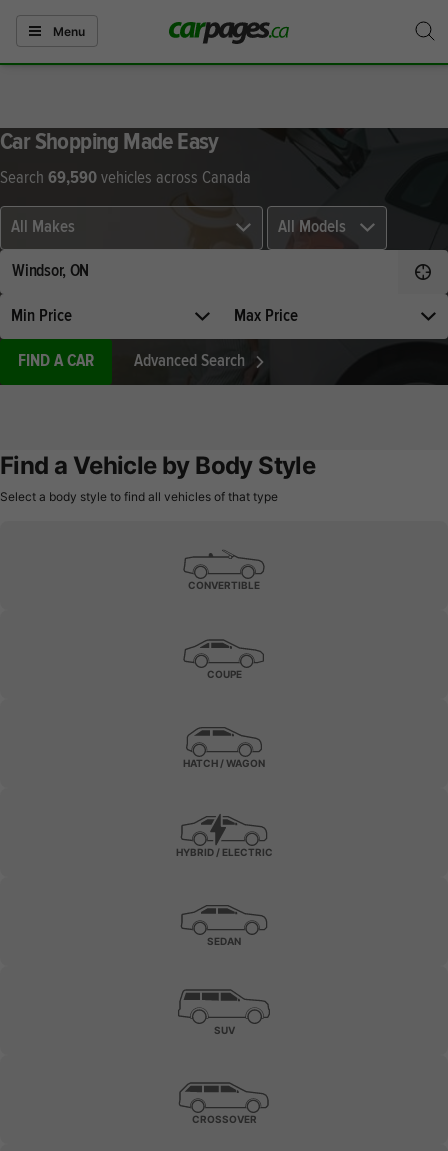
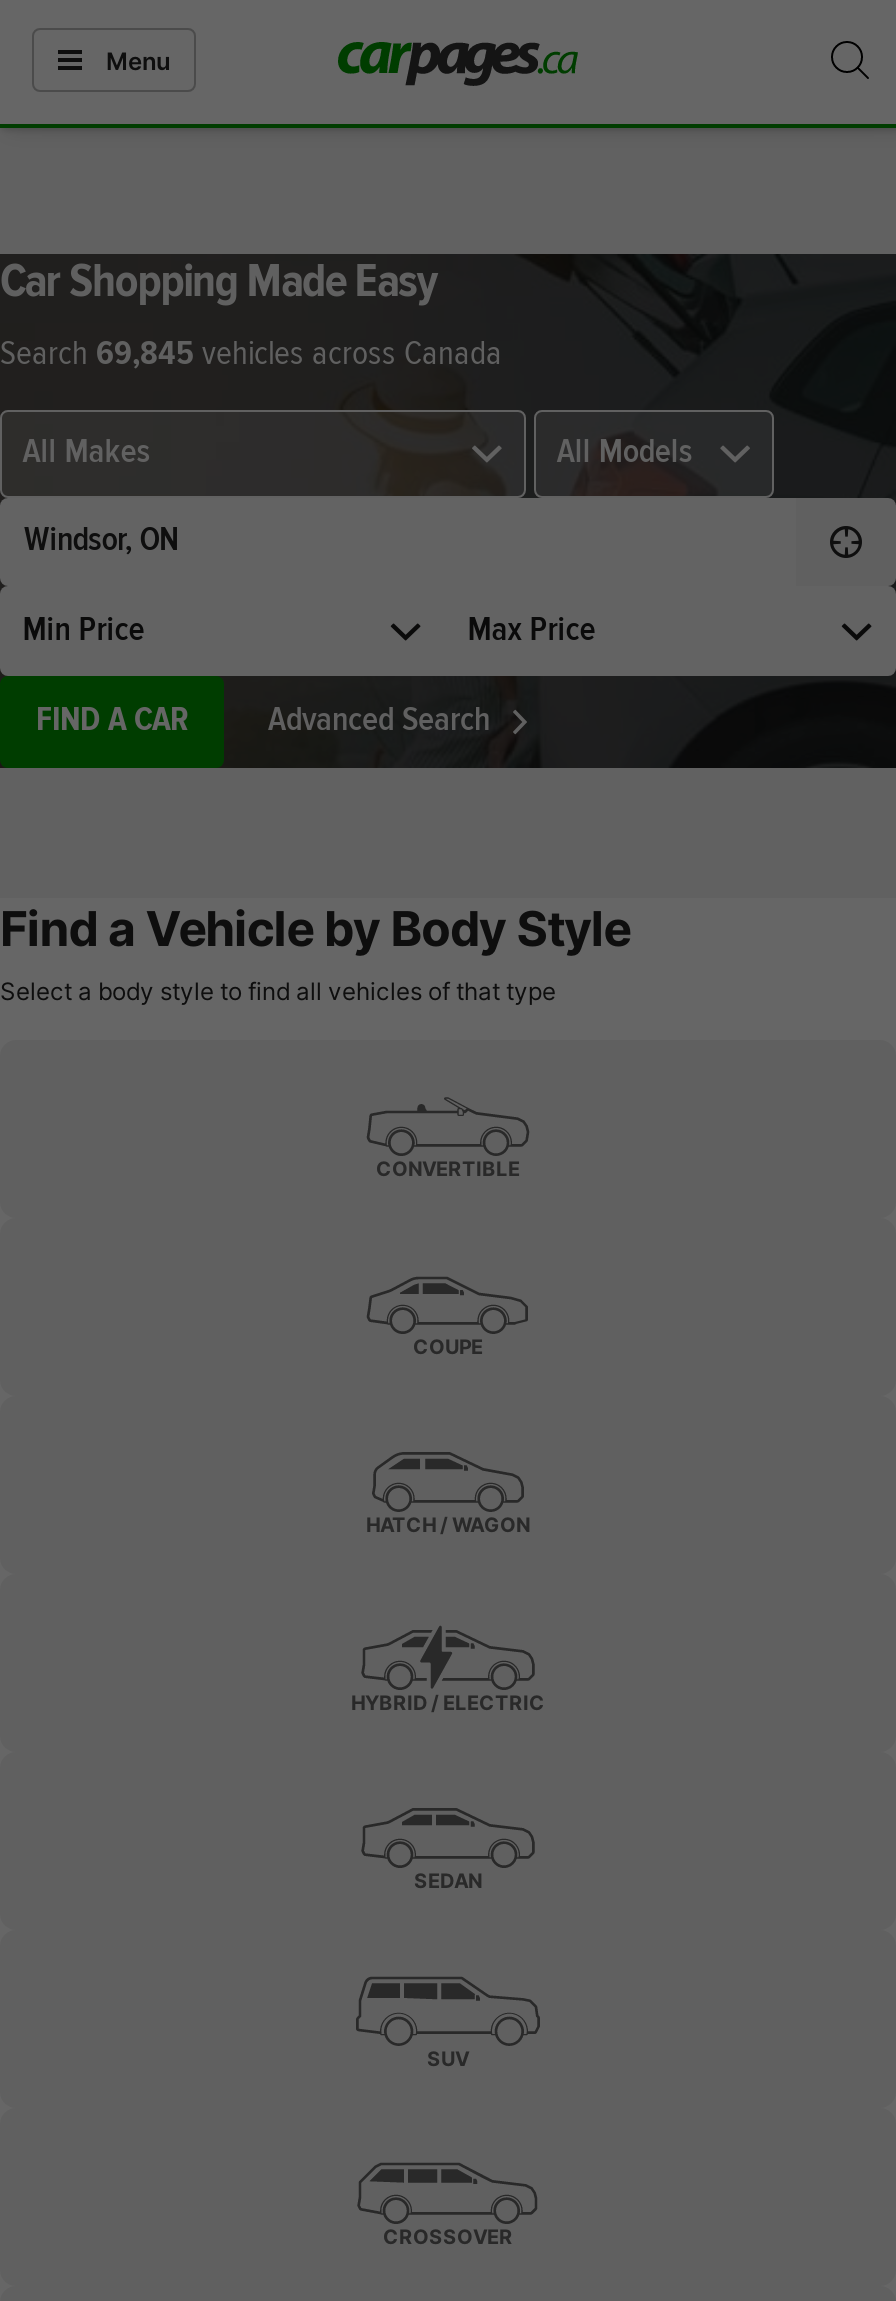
[0,168,251,189] Search 69,590 vehicles across Canada -> [0,334,502,376] Search 69,845 vehicles across Canada

